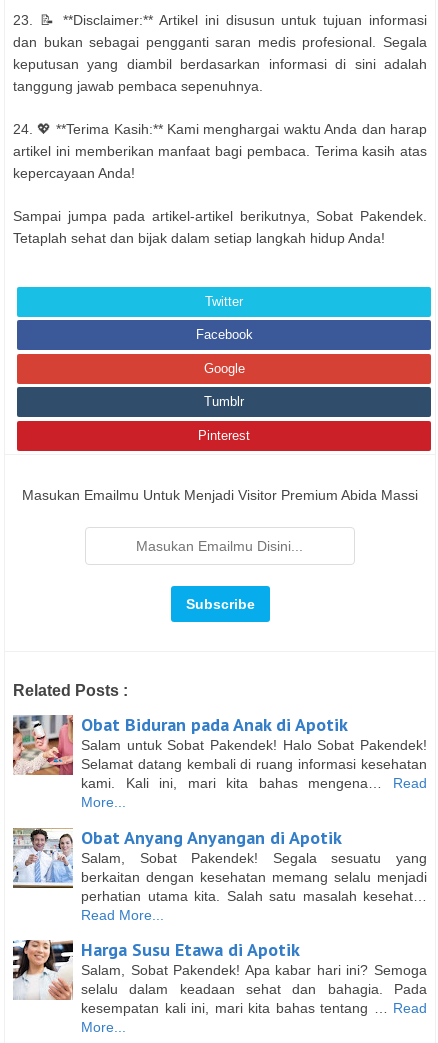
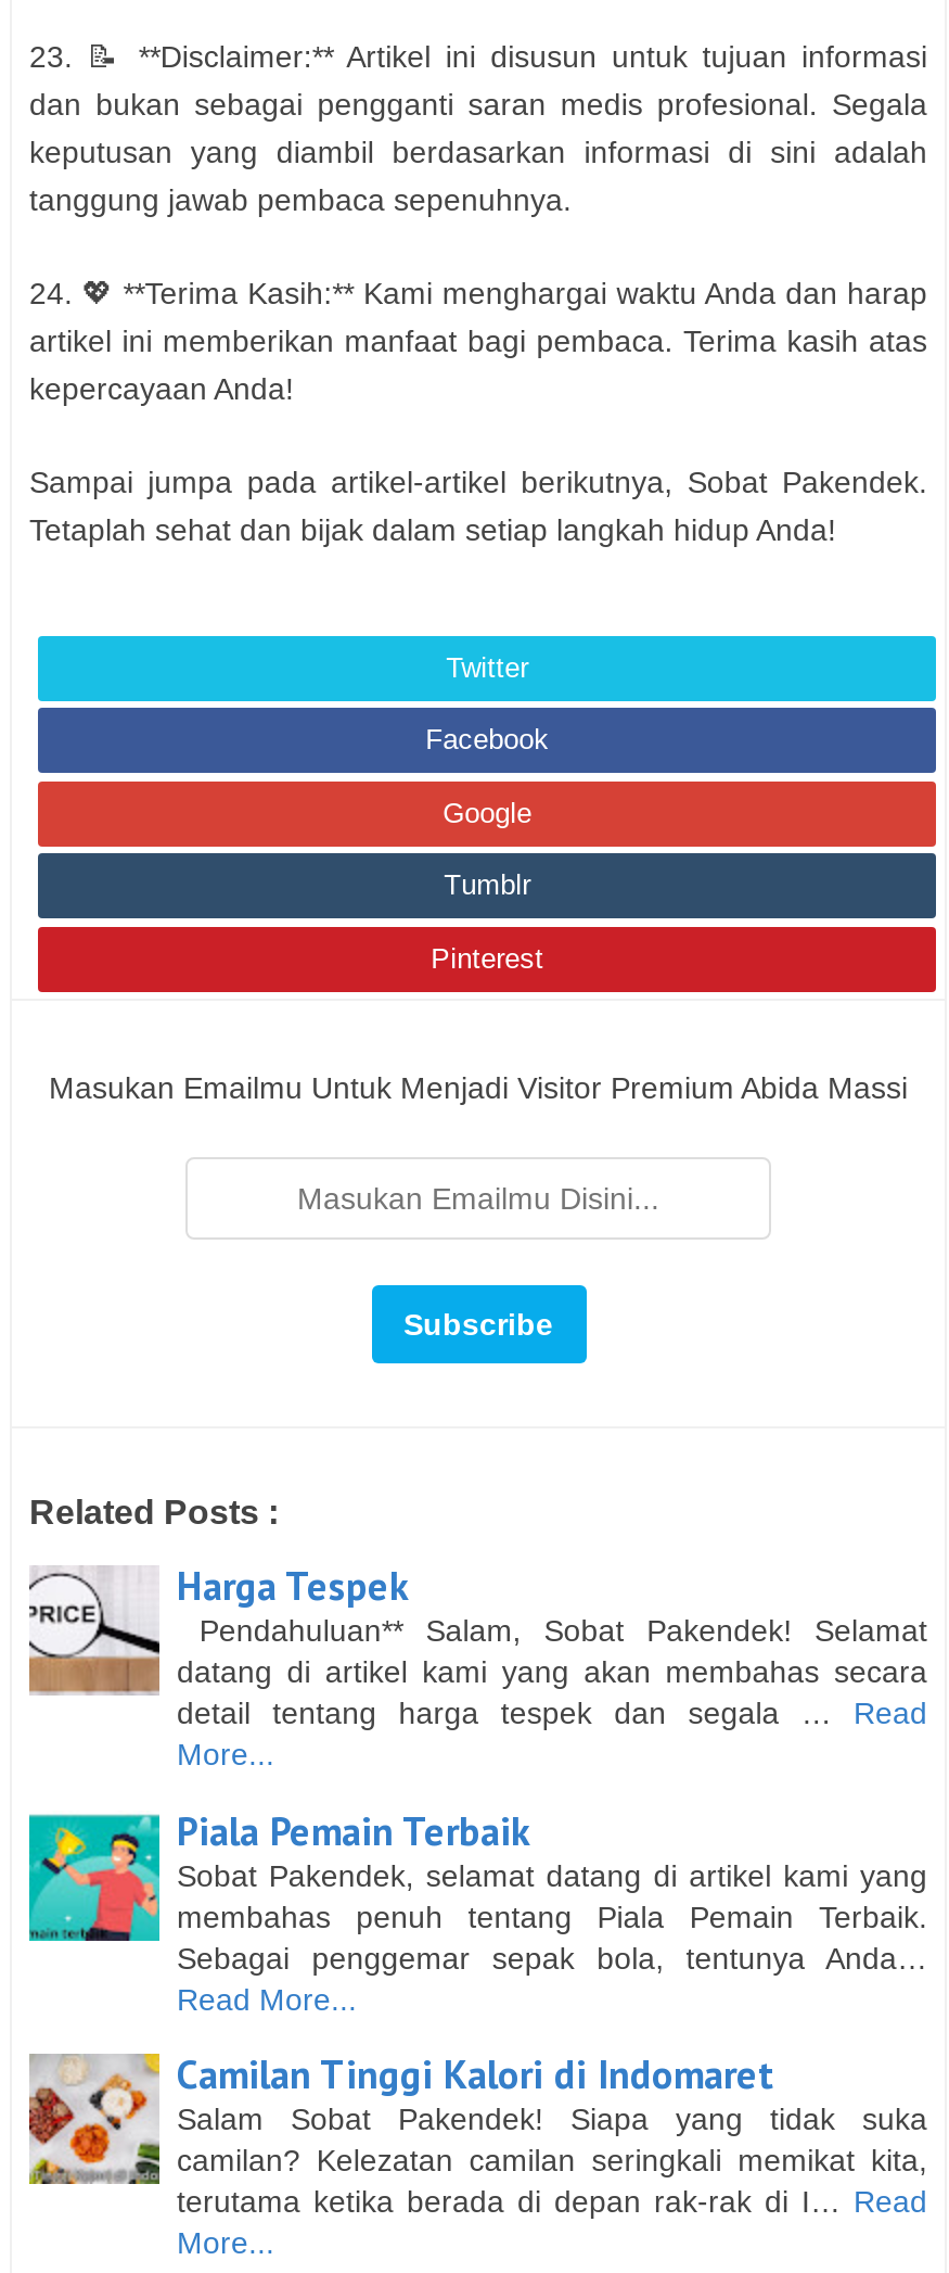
[12,713,427,791] [image] | Obat Biduran pada Anak di Apotik | Salam untuk Sobat Pakendek! Halo Sobat Pakendek! | Selamat datang kembali di ruang informasi kesehatan | kami. Kali ini, mari kita bahas mengena… -> [27,1561,927,1730] [image] | Harga Tespek | Pendahuluan** Salam, Sobat Pakendek! Selamat | datang di artikel kami yang akan membahas secara | detail tentang harga tespek dan segala …
[12,826,427,904] [image] | Obat Anyang Anyangan di Apotik | Salam, Sobat Pakendek! Segala sesuatu yang | berkaitan dengan kesehatan memang selalu menjadi | perhatian utama kita. Salah satu masalah kesehat… -> [27,1805,927,1975] [image] | Piala Pemain Terbaik | Sobat Pakendek, selamat datang di artikel kami yang | membahas penuh tentang Piala Pemain Terbaik. | Sebagai penggemar sepak bola, tentunya Anda…
[12,938,427,1016] [image] | Harga Susu Etawa di Apotik | Salam, Sobat Pakendek! Apa kabar hari ini? Semoga | selalu dalam keadaan sehat dan bahagia. Pada | kesempatan kali ini, mari kita bahas tentang … Read -> [27,2050,927,2219] [image] | Camilan Tinggi Kalori di Indomaret | Salam Sobat Pakendek! Siapa yang tidak suka | camilan? Kelezatan camilan seringkali memikat kita, | terutama ketika berada di depan rak-rak di I… Read

